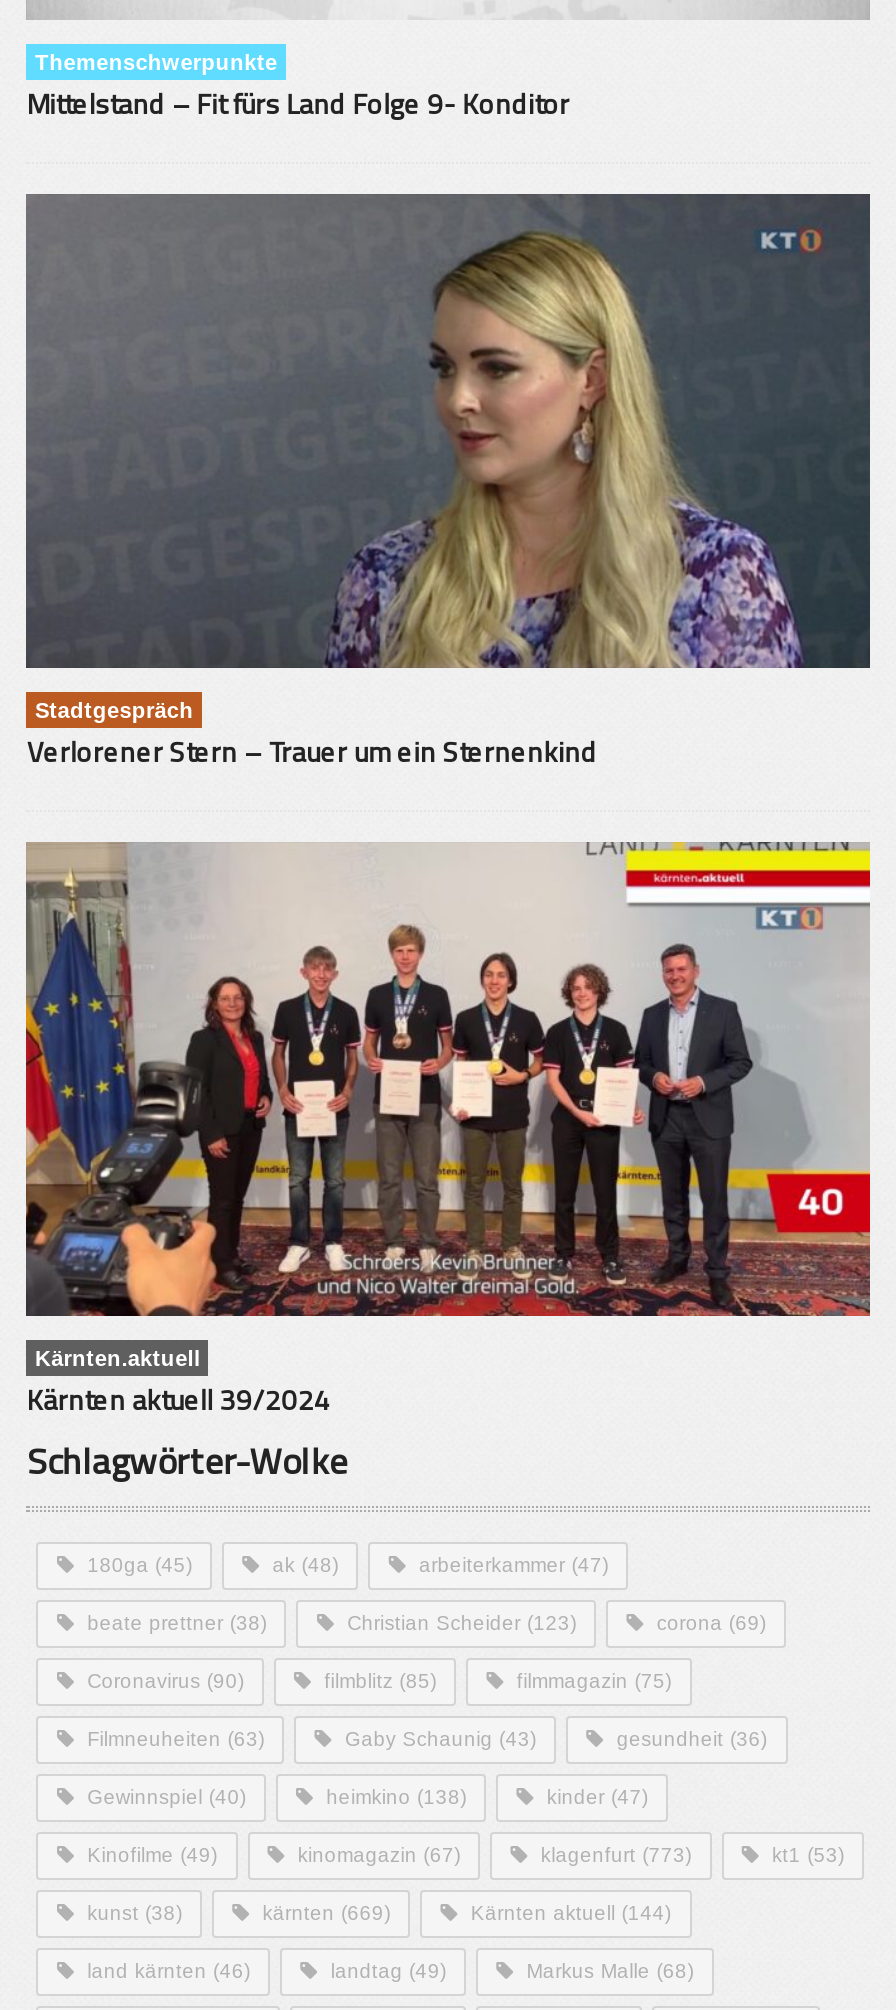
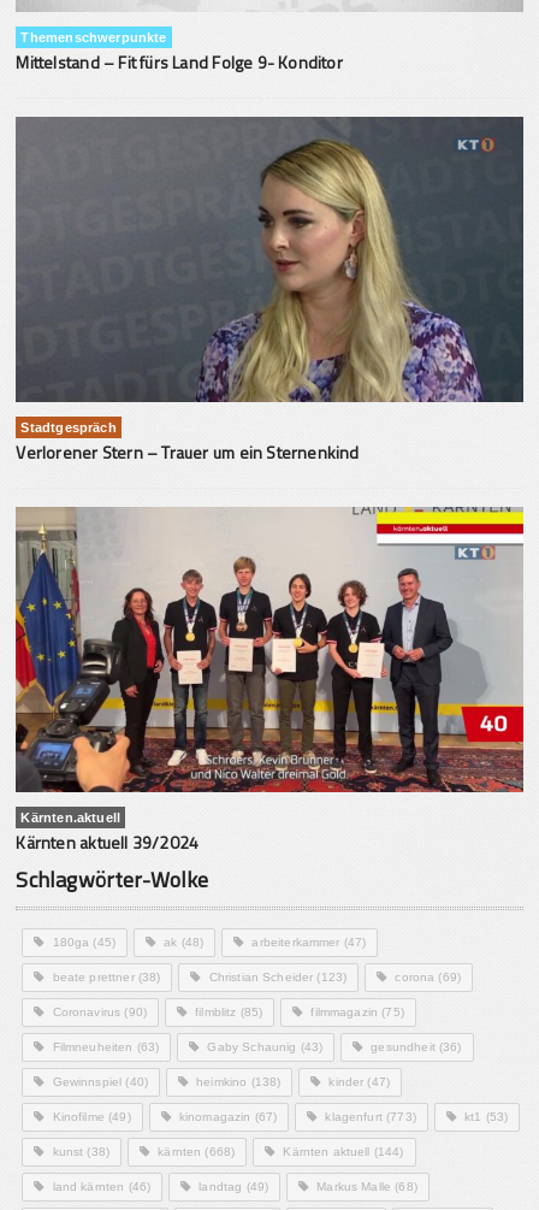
[262,1903,390,1925] kärnten (669) -> [158,1145,235,1159] kärnten (668)

